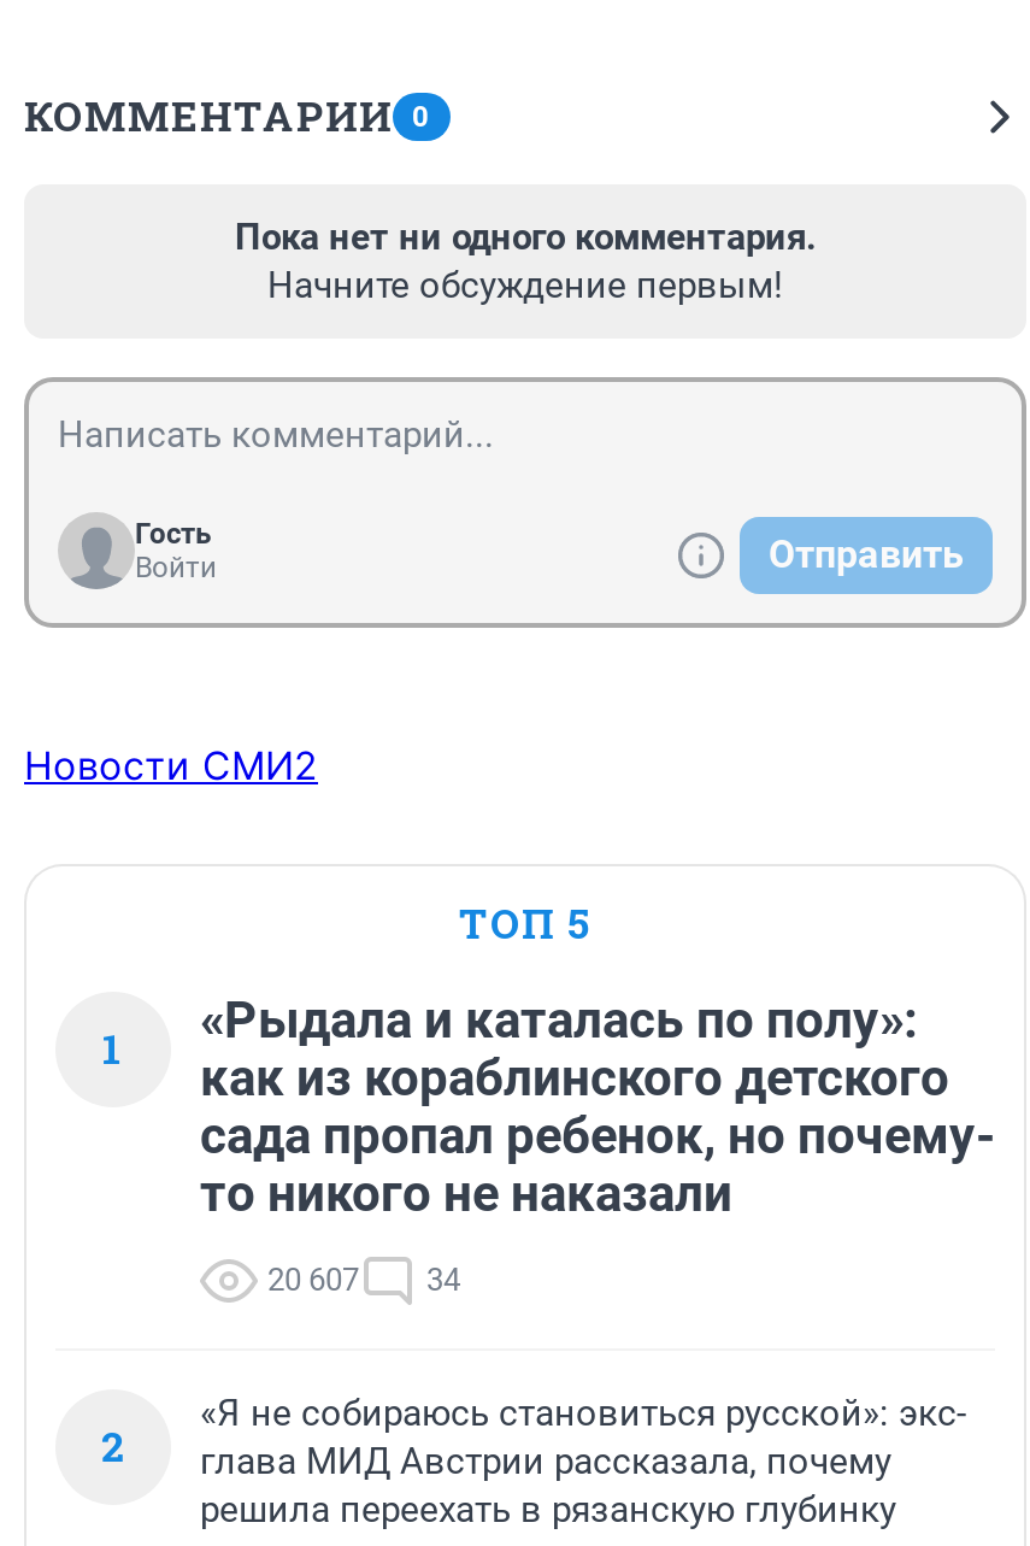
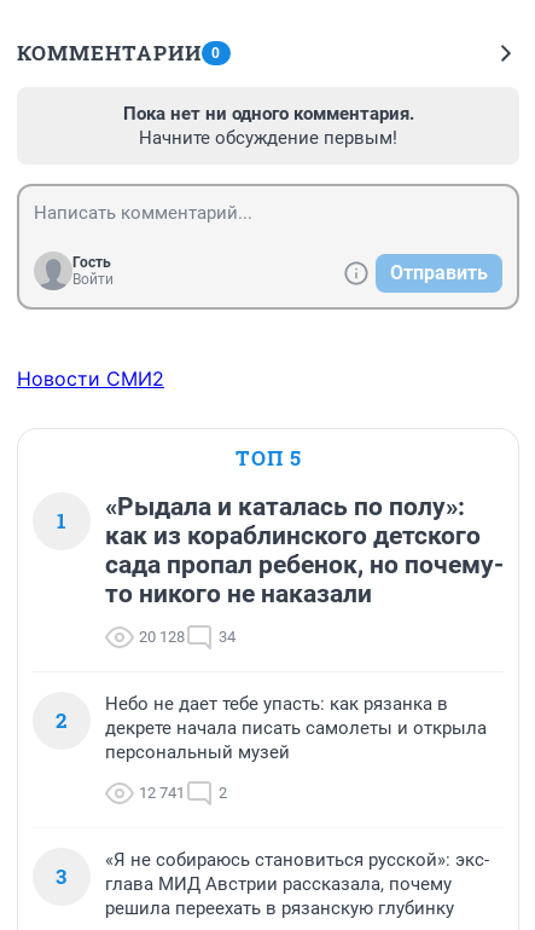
[267,1261,460,1297] 20 607 34 -> [139,627,235,645] 20 128 34
none -> [56,693,487,890] Небо не дает тебе упасть: как рязанка в | декрете начала писать самолеты и открыла | персональный музей | 12 741 | 2 | 3

